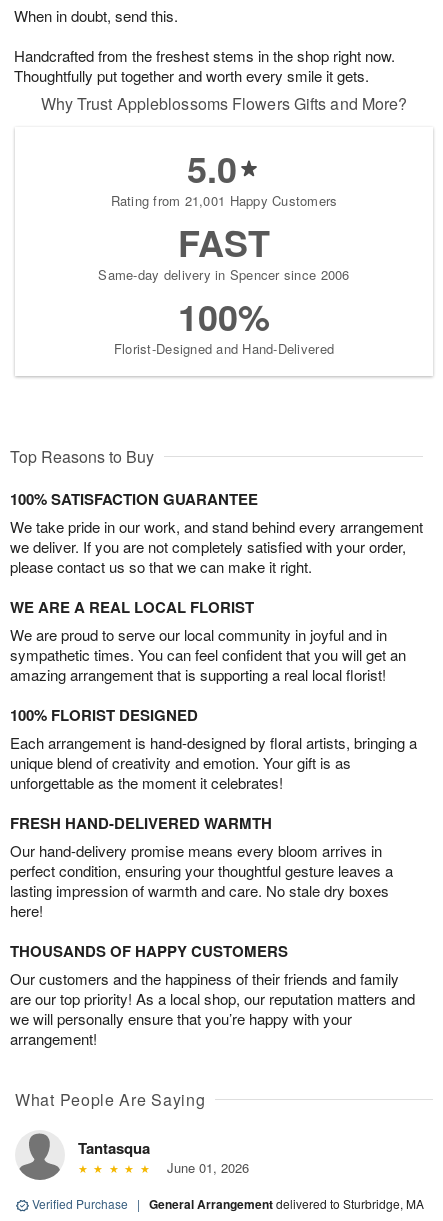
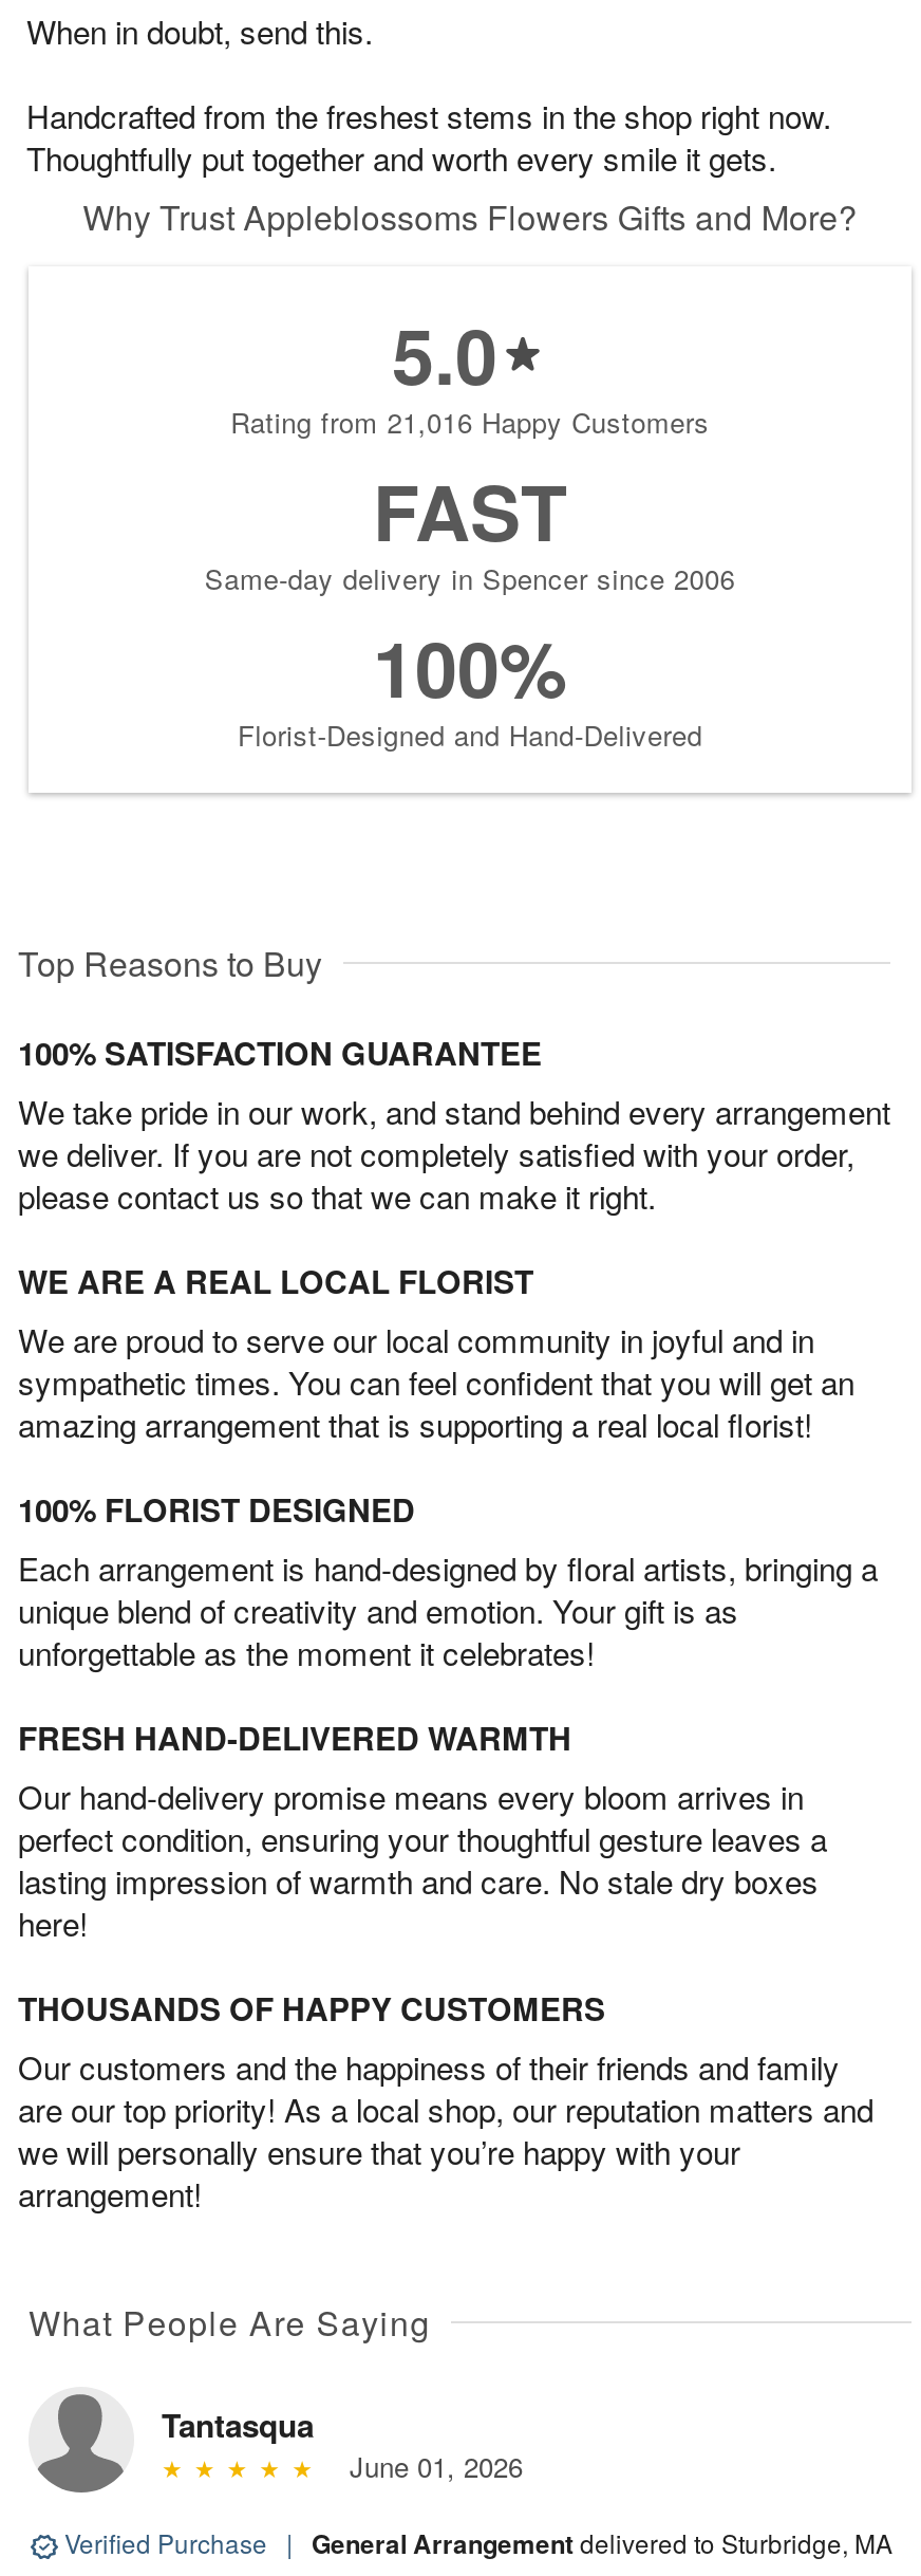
[111,191,337,210] Rating from 21,001 Happy Customers -> [230,403,710,443] Rating from 21,016 Happy Customers

